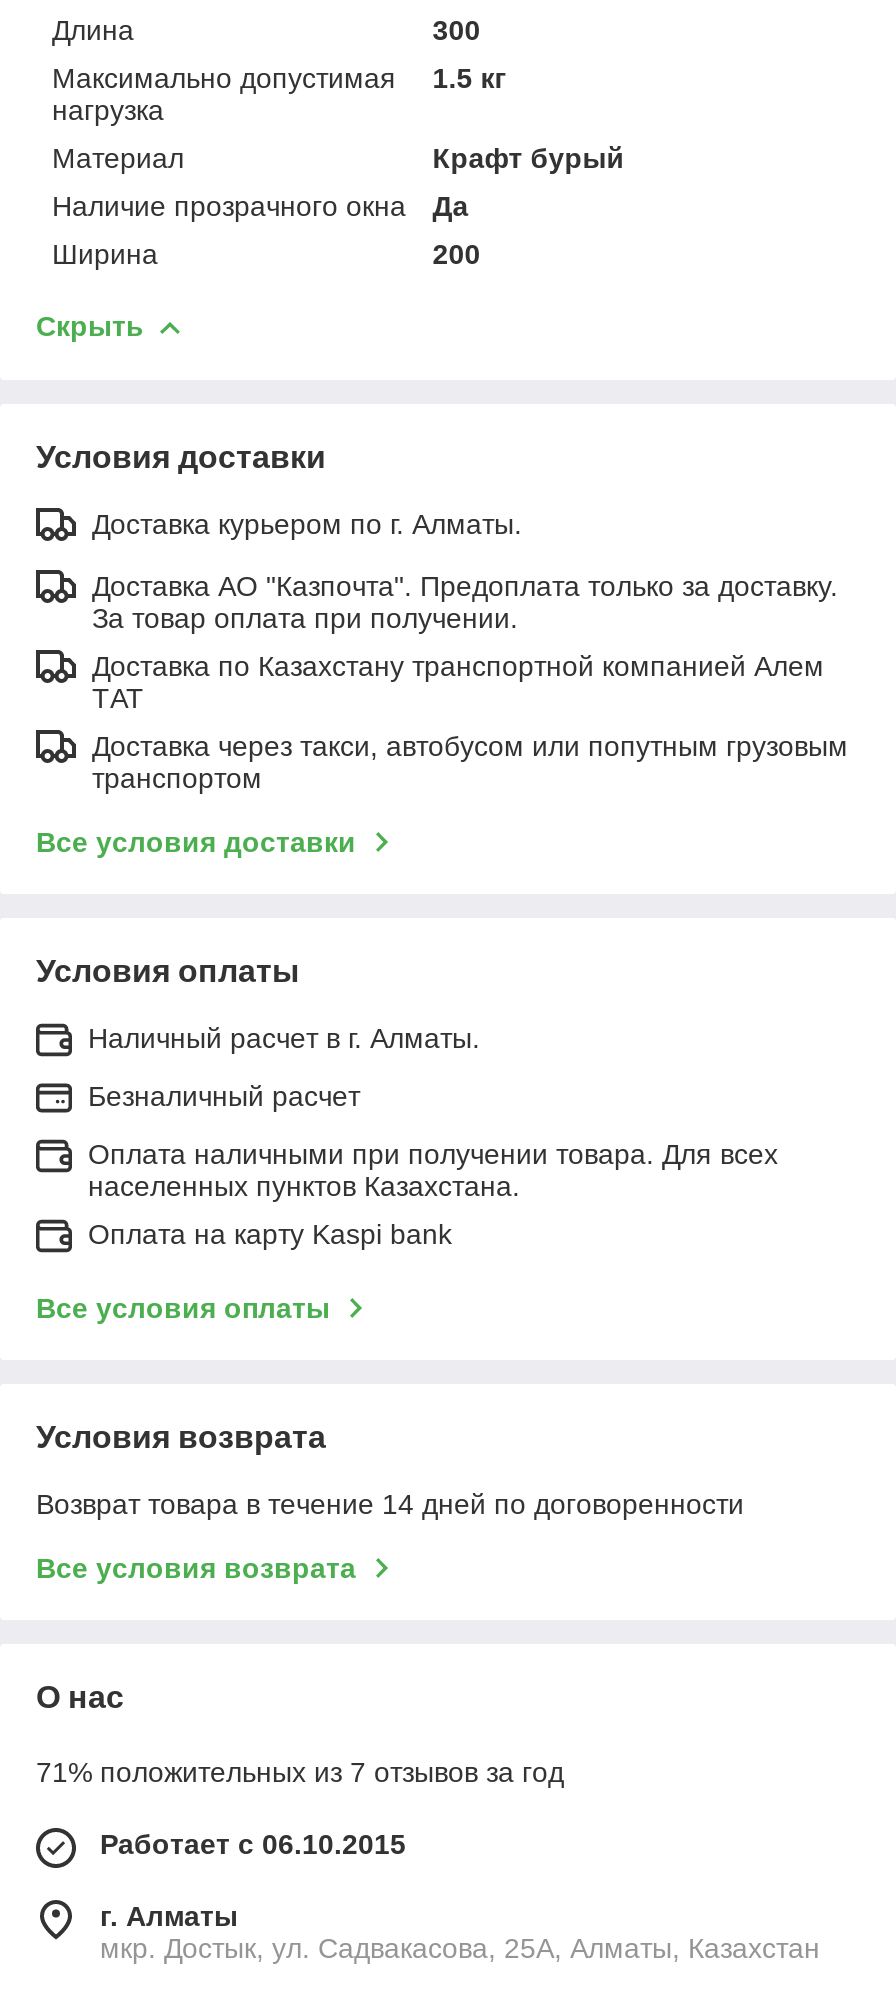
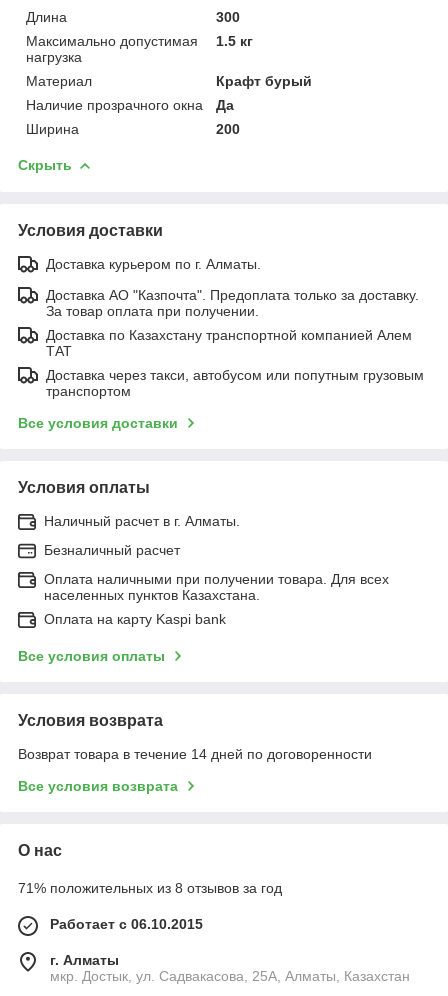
[36,1756,564,1788] 71% положительных из 7 отзывов за год -> [18,880,282,896] 71% положительных из 8 отзывов за год

